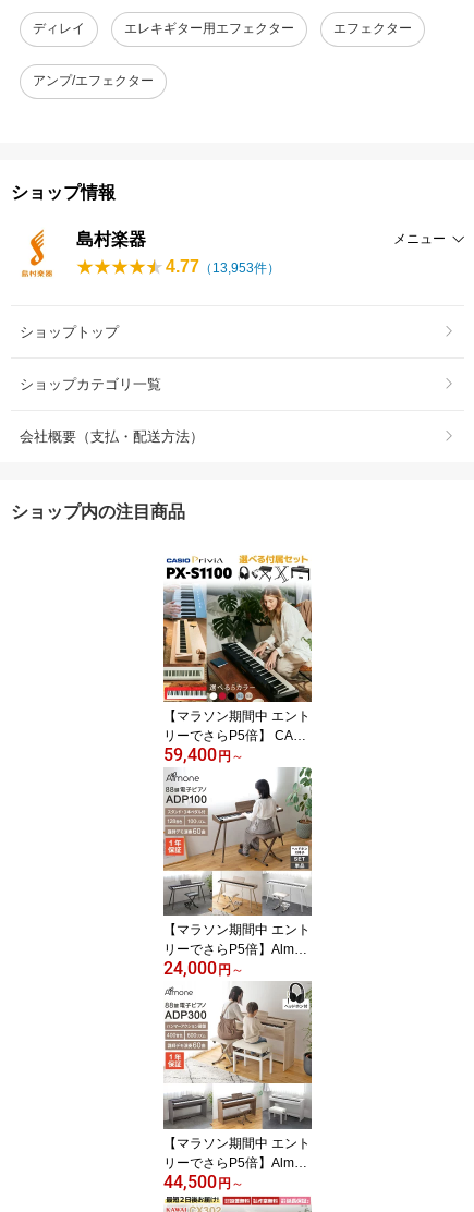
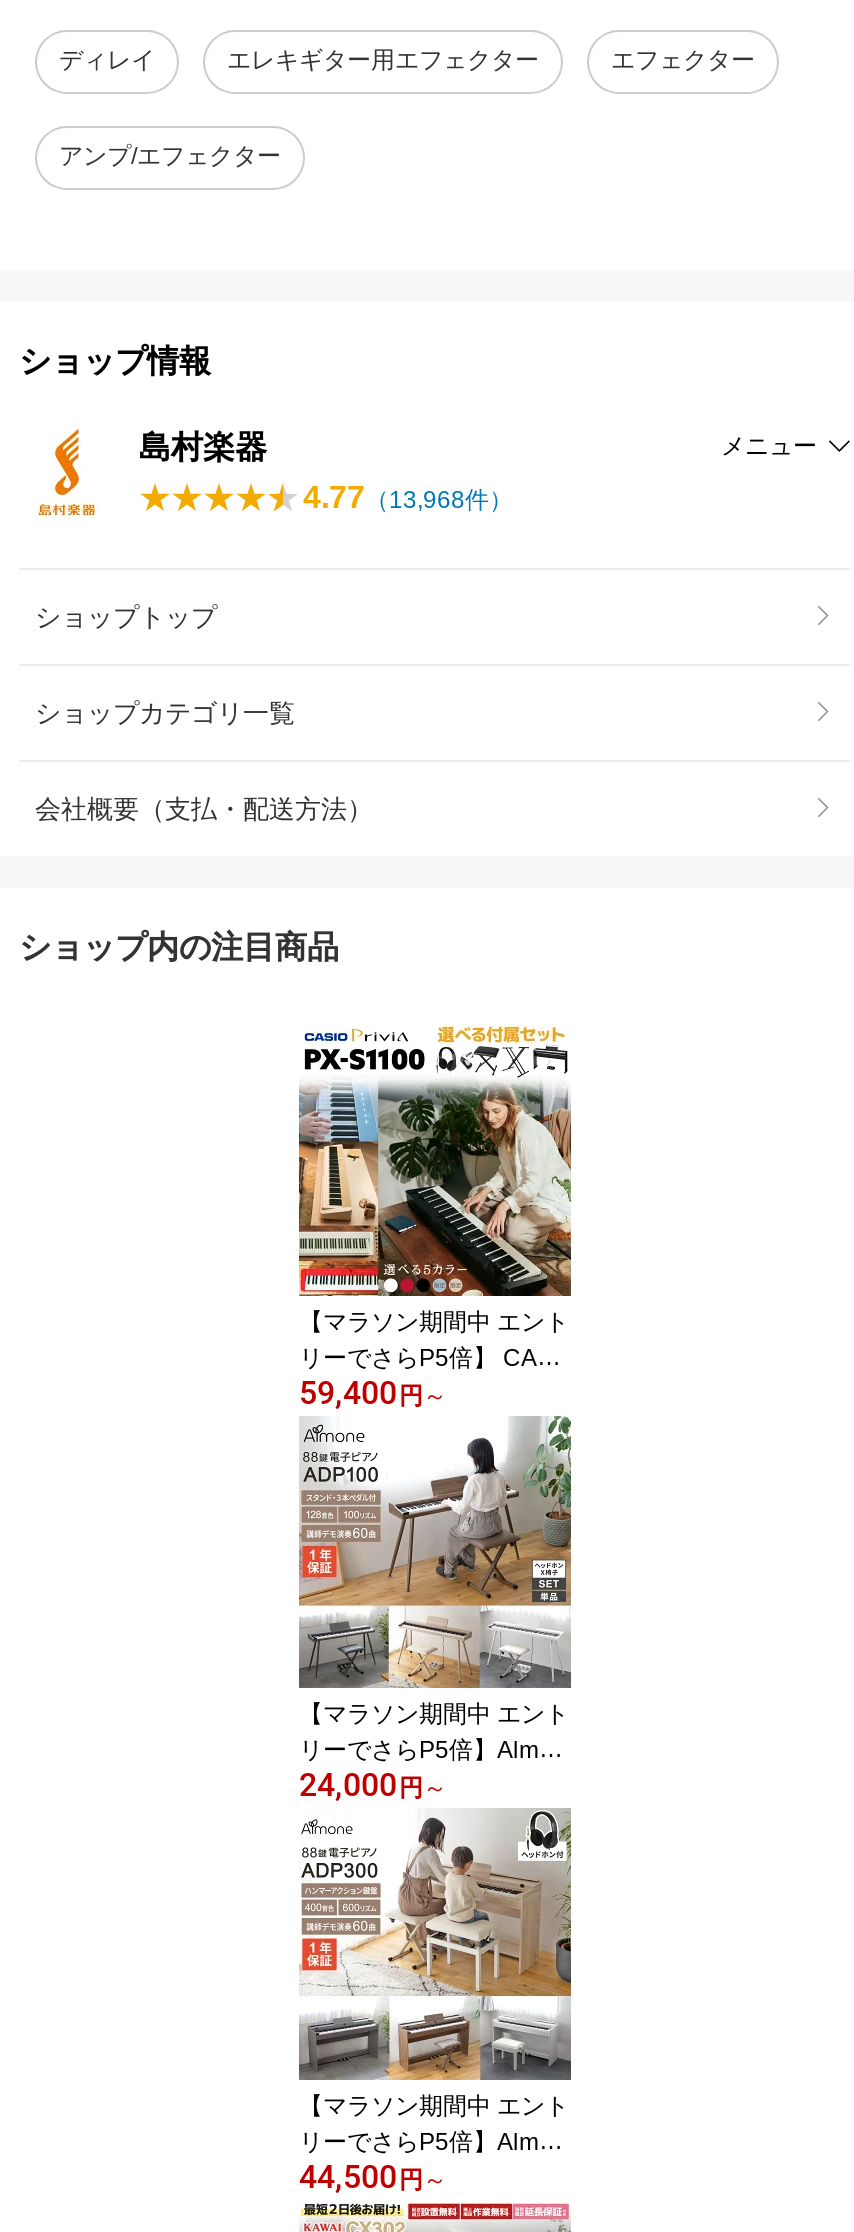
[166,257,280,275] 4.77（13,953件） -> [303,479,513,513] 4.77（13,968件）

